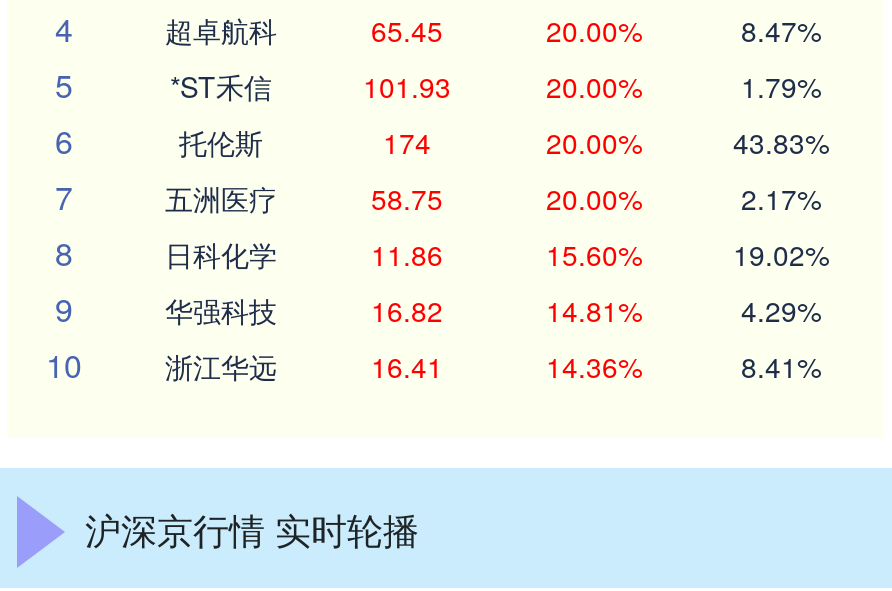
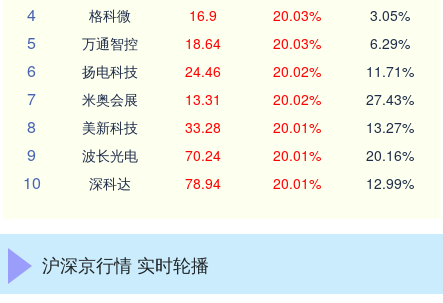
[165,11,821,51] 超卓航科 | 65.45 | 20.00% | 8.47% -> [89,5,410,25] 格科微 | 16.9 | 20.03% | 3.05%
[170,67,821,107] *ST禾信 | 101.93 | 20.00% | 1.79% -> [82,33,410,53] 万通智控 | 18.64 | 20.03% | 6.29%
[179,123,829,163] 托伦斯 | 174 | 20.00% | 43.83% -> [82,61,414,81] 扬电科技 | 24.46 | 20.02% | 11.71%
[165,179,821,219] 五洲医疗 | 58.75 | 20.00% | 2.17% -> [82,89,414,109] 米奥会展 | 13.31 | 20.02% | 27.43%
[165,235,829,275] 日科化学 | 11.86 | 15.60% | 19.02% -> [82,117,414,137] 美新科技 | 33.28 | 20.01% | 13.27%
[165,291,821,331] 华强科技 | 16.82 | 14.81% | 4.29% -> [82,145,414,165] 波长光电 | 70.24 | 20.01% | 20.16%
[165,347,821,387] 浙江华远 | 16.41 | 14.36% | 8.41% -> [89,173,414,193] 深科达 | 78.94 | 20.01% | 12.99%

